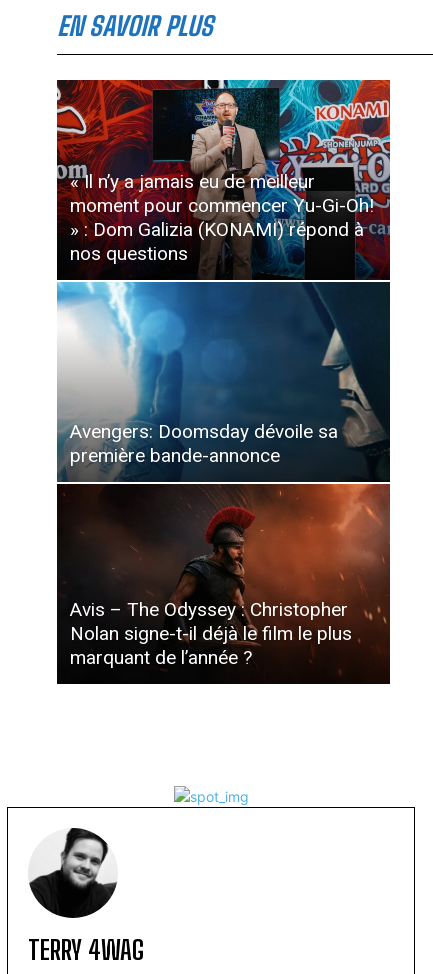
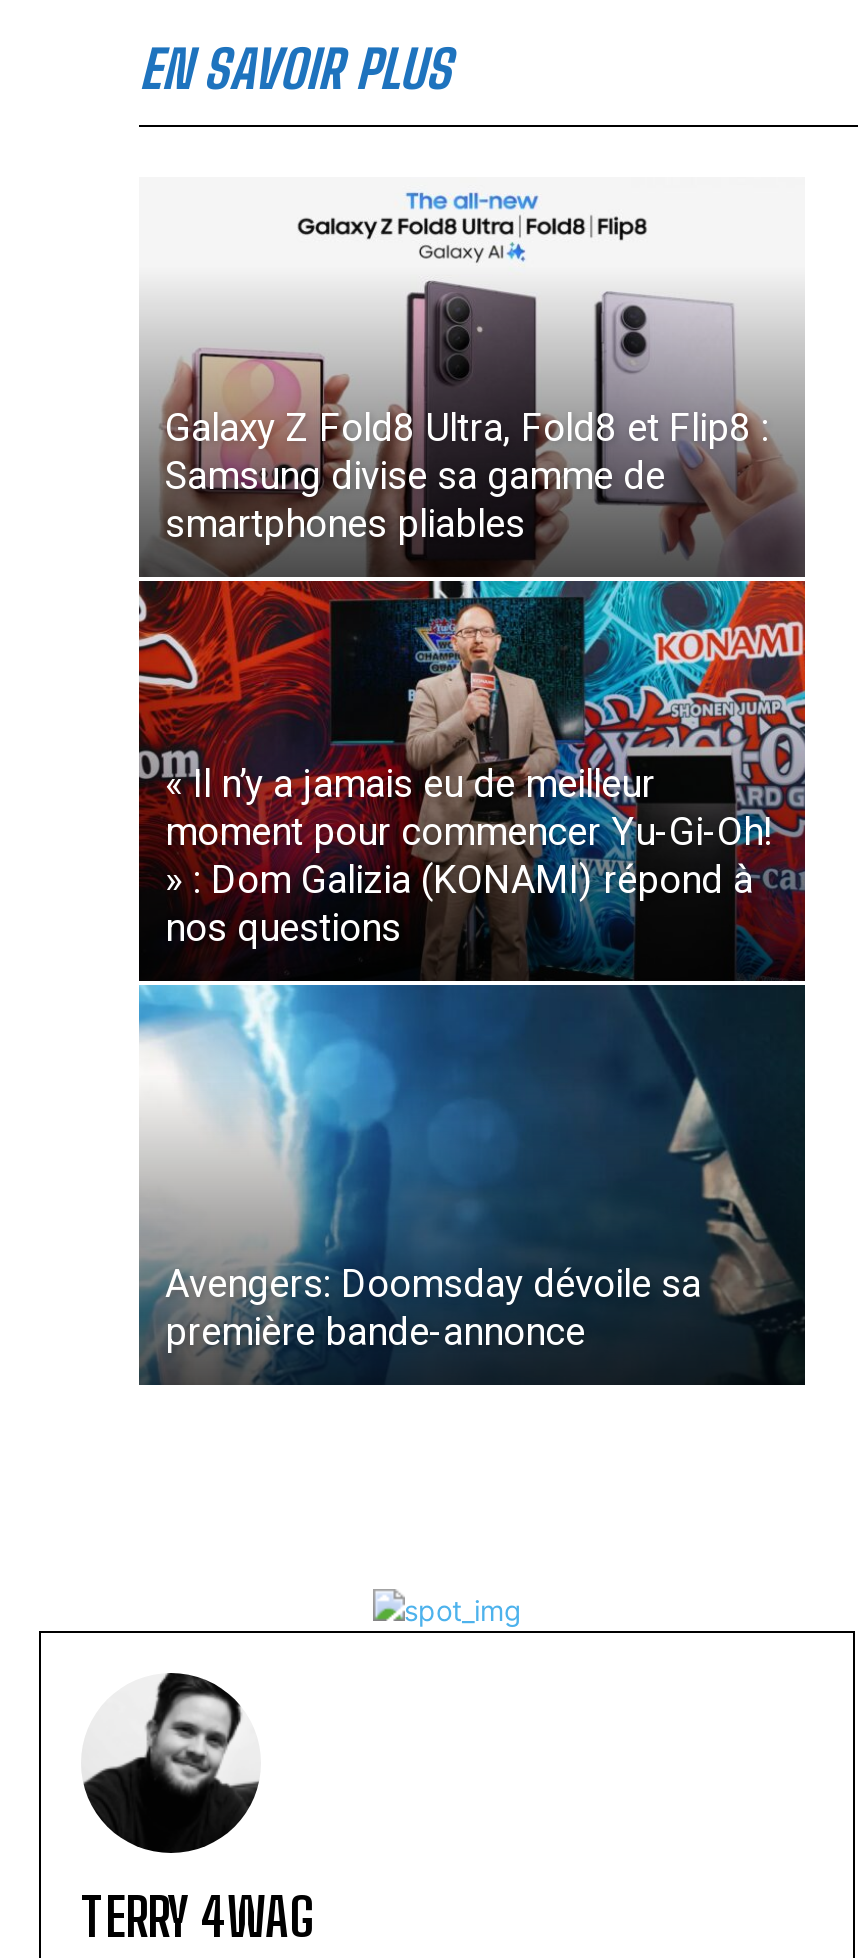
none -> [139,279,807,577] [image] | Galaxy Z Fold8 Ultra, Fold8 et Flip8 : | Samsung divise sa gamme de | smartphones pliables
none -> [295,191,649,263] [image]
moved [70,170,391,467] -> [165,760,807,1354]: [image] | « Il n’y a jamais eu de meilleur | moment pour commencer Yu-Gi-Oh! | » : Dom Galizia (KONAMI) répond à | nos questions | Avengers: Doomsday dévoile sa | première bande-annonce
[56,483,391,684] [image] | Avis – The Odyssey : Christopher | Nolan signe-t-il déjà le film le plus | marquant de l’année ? -> none

